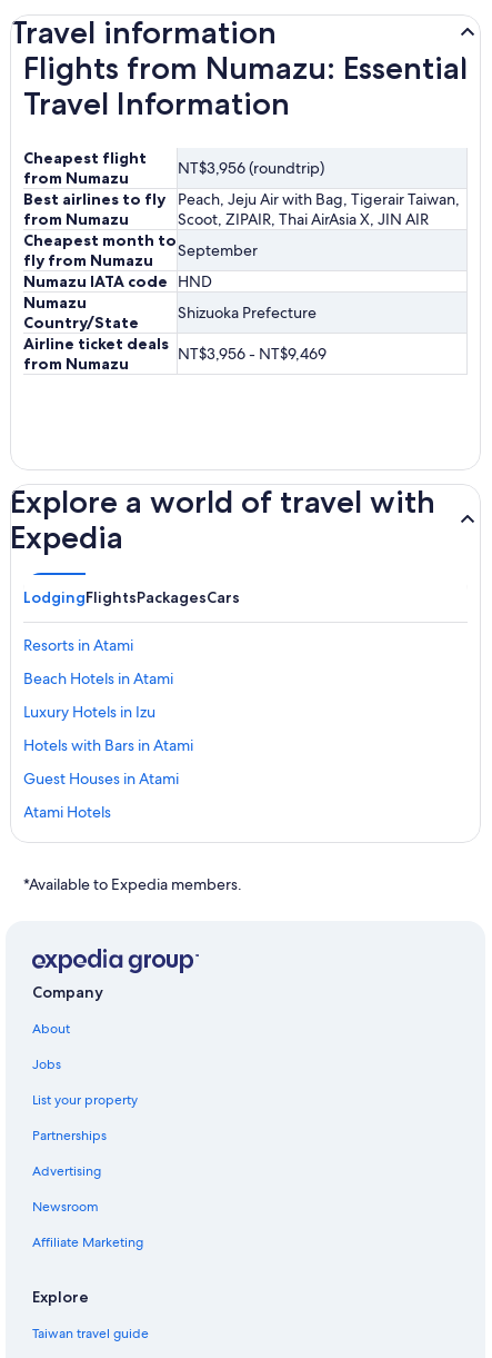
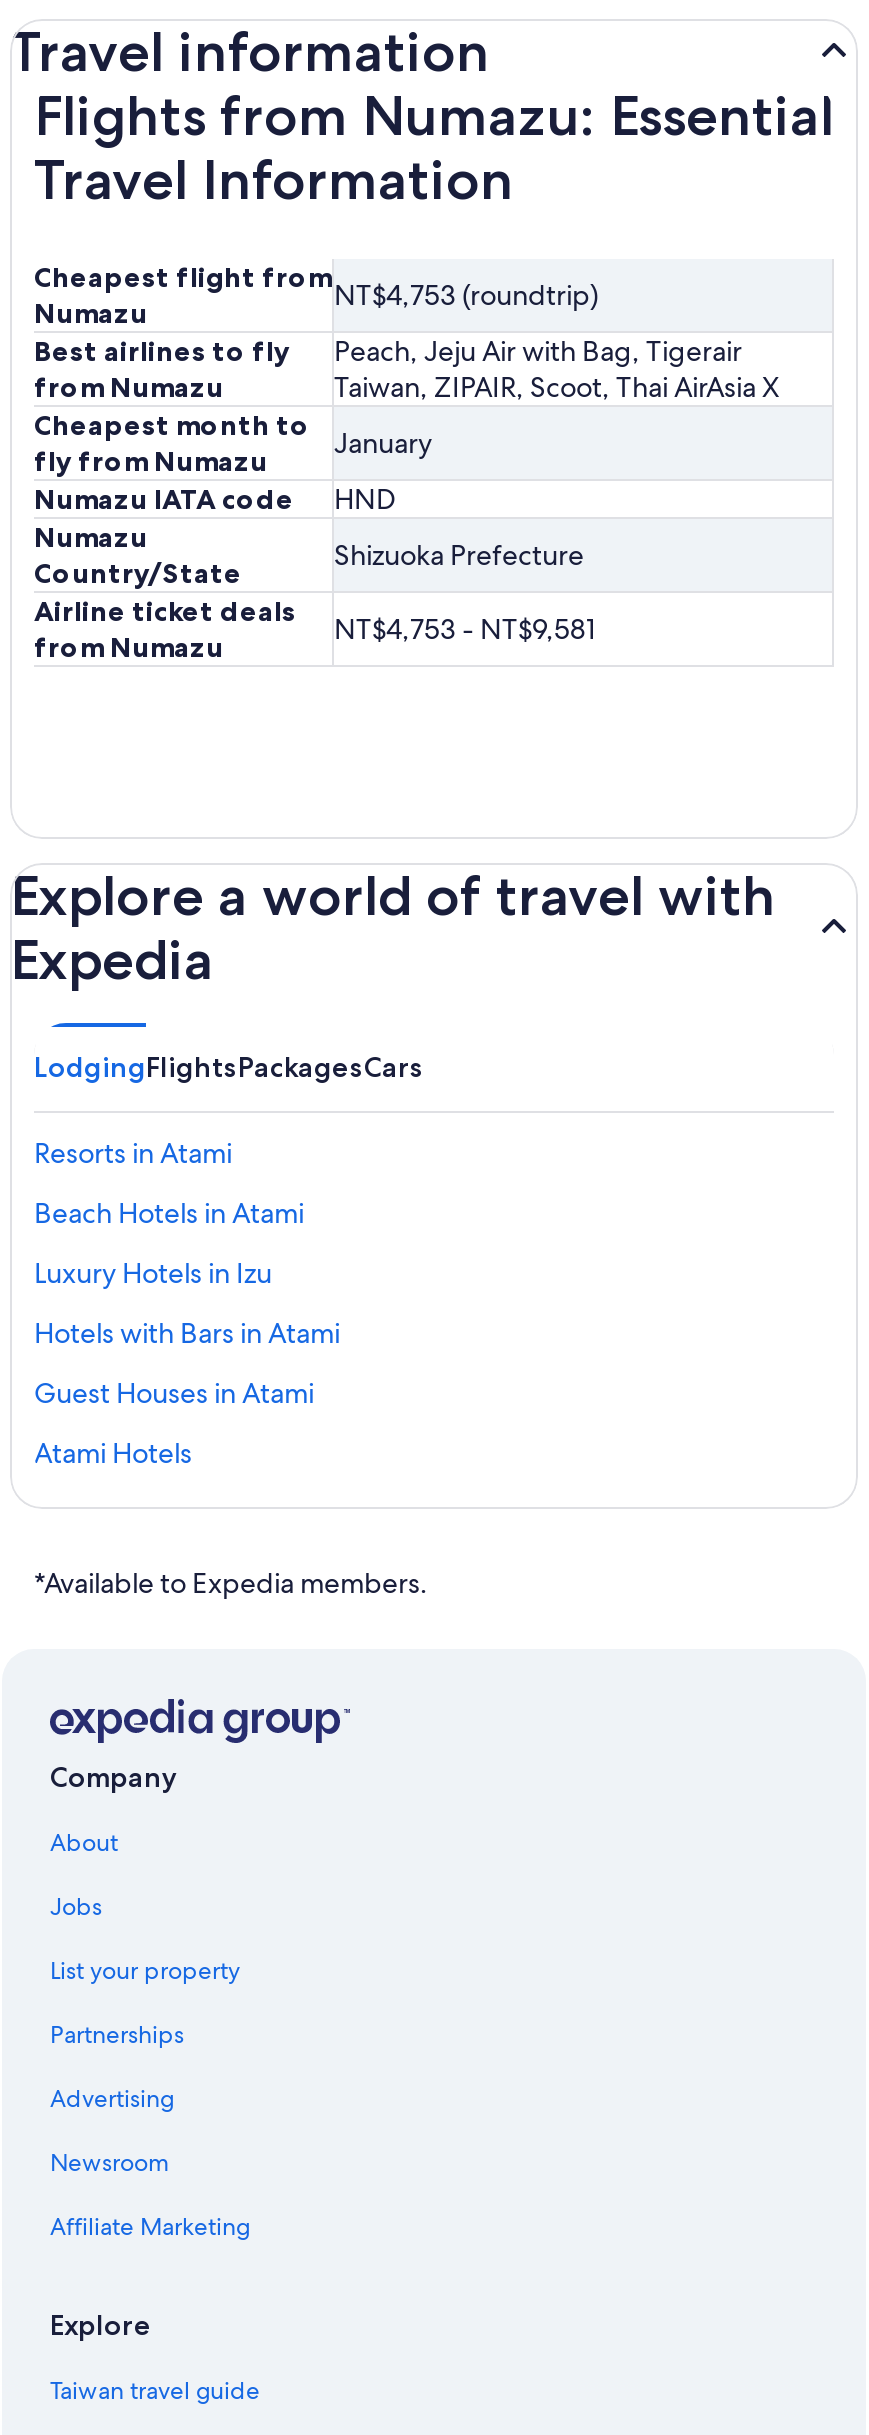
[23,148,324,188] Cheapest flight | from Numazu | NT$3,956 (roundtrip) -> [34,259,598,331] Cheapest flight from | Numazu | NT$4,753 (roundtrip)
[178,189,460,229] Peach, Jeju Air with Bag, Tigerair Taiwan, | Scoot, ZIPAIR, Thai AirAsia X, JIN AIR -> [334,333,780,405] Peach, Jeju Air with Bag, Tigerair | Taiwan, ZIPAIR, Scoot, Thai AirAsia X
[178,240,258,260] September -> [334,425,432,461] January
[23,334,327,364] Airline ticket deals NT$3,956 - NT$9,469 -> [34,593,596,647] Airline ticket deals NT$4,753 - NT$9,581

